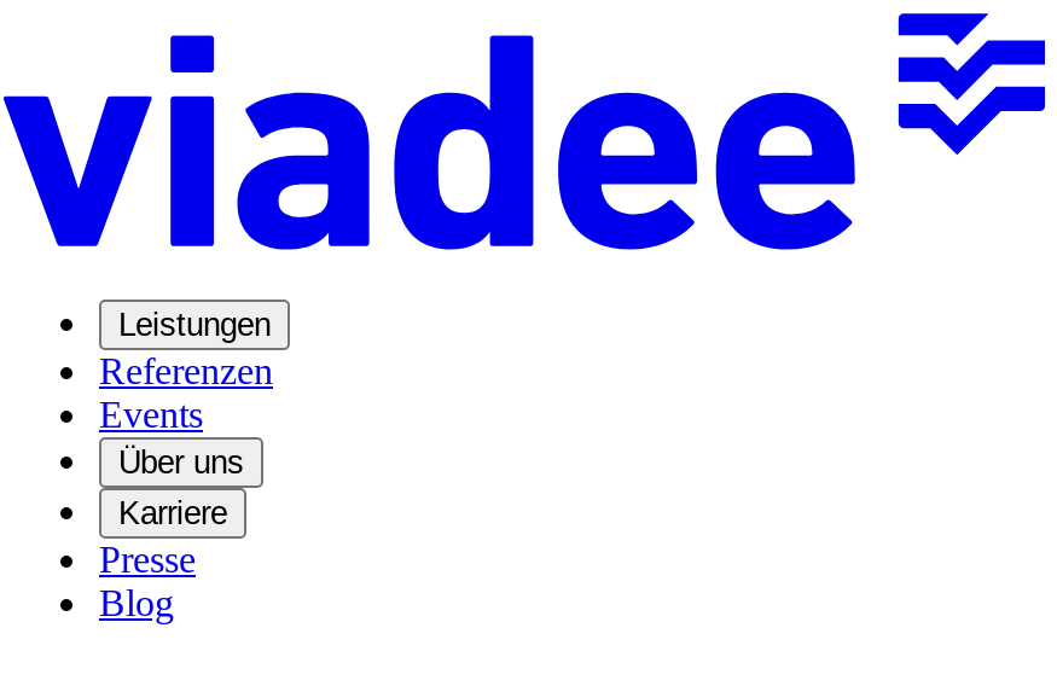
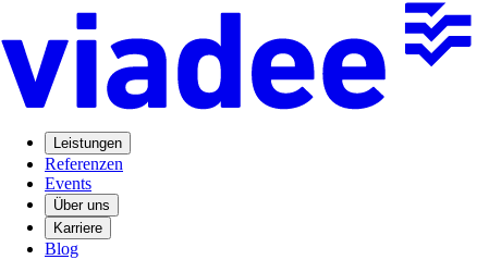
[99,538,196,579] Presse -> none

